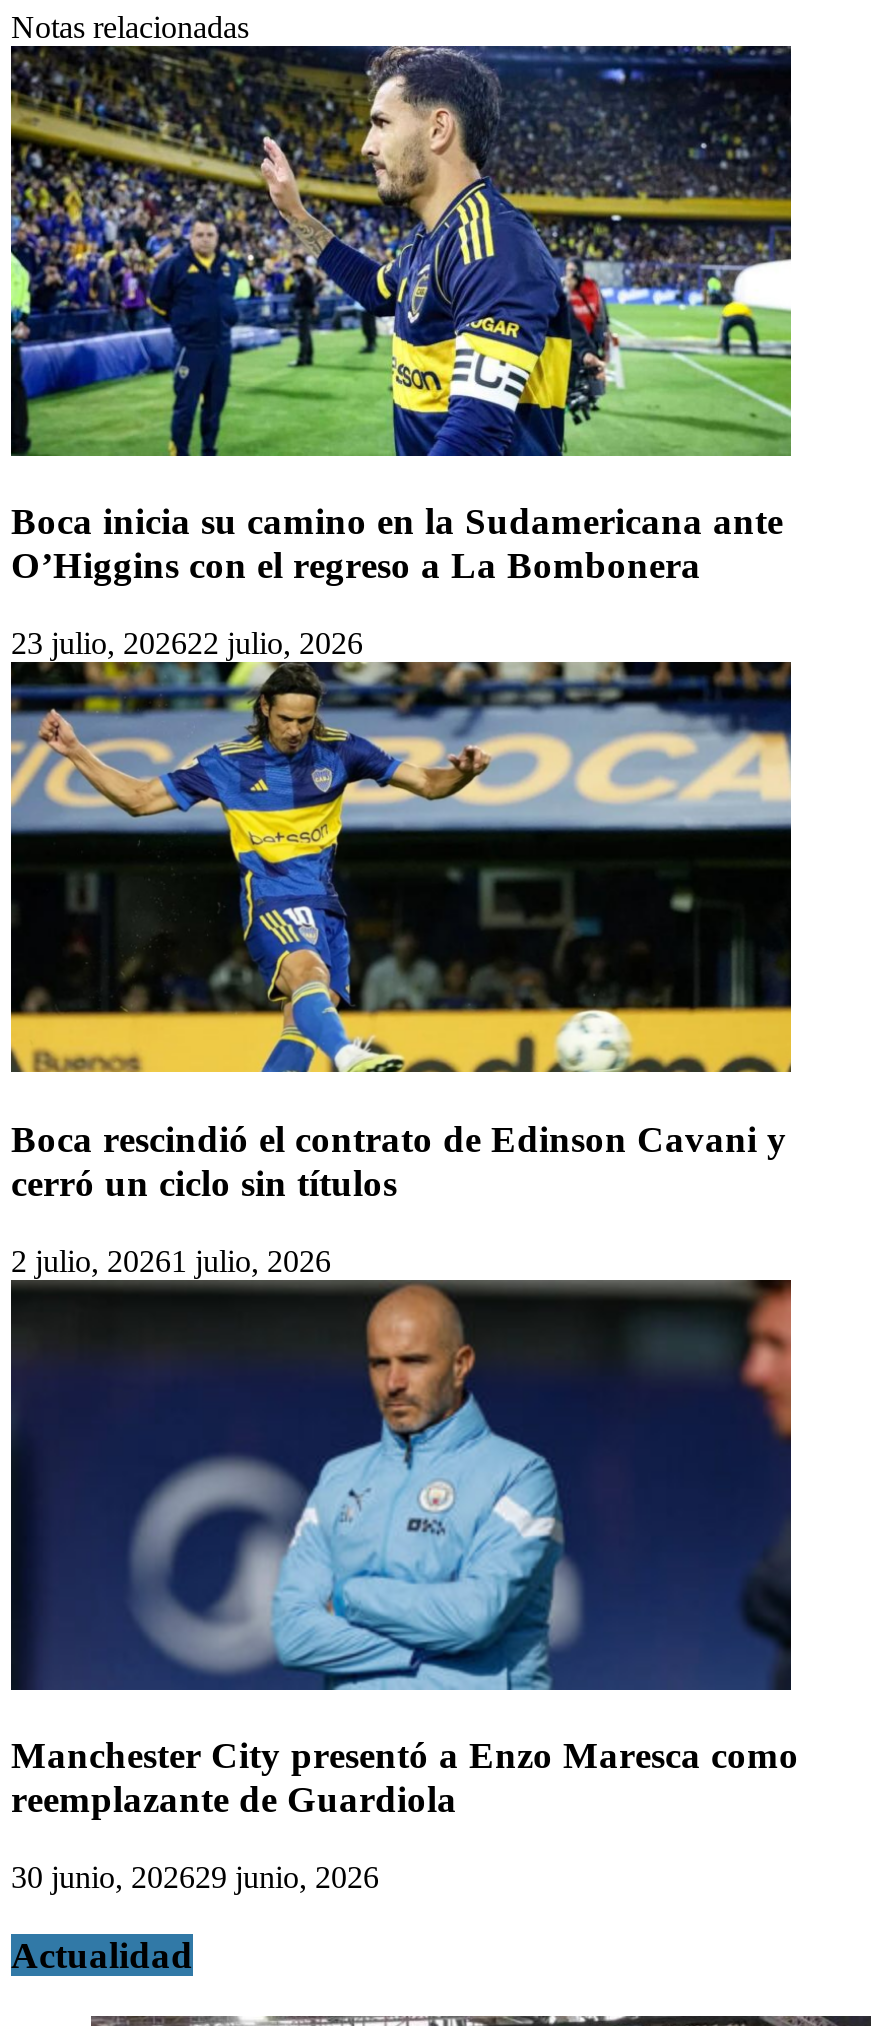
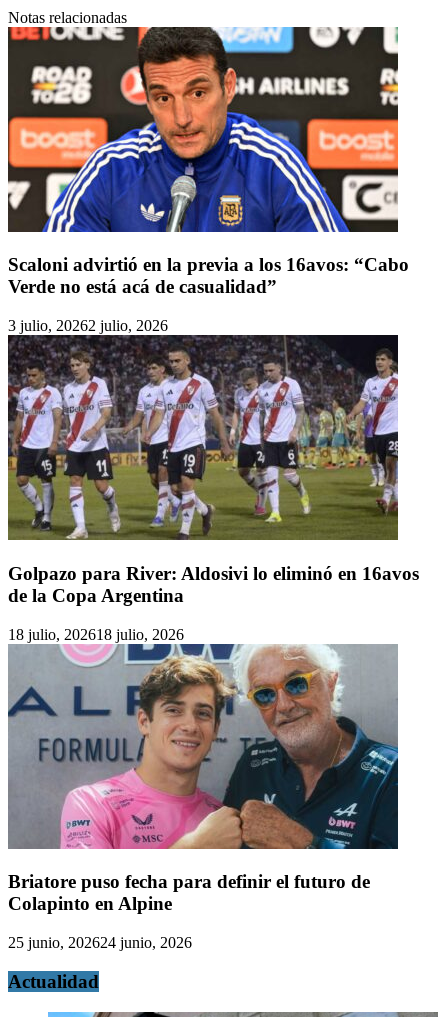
[9,44,793,587] [image] | Boca inicia su camino en la Sudamericana ante | O’Higgins con el regreso a La Bombonera -> [7,26,409,297] [image] | Scaloni advirtió en la previa a los 16avos: “Cabo | Verde no está acá de casualidad”
[9,626,793,1074] [image] | 23 julio, 202622 julio, 2026 -> [7,317,399,541] [image] | 3 julio, 20262 julio, 2026
[11,1118,787,1204] Boca rescindió el contrato de Edinson Cavani y | cerró un ciclo sin títulos -> [8,563,419,606] Golpazo para River: Aldosivi lo eliminó en 16avos | de la Copa Argentina
[11,1243,331,1277] 2 julio, 20261 julio, 2026 -> [8,626,184,643] 18 julio, 202618 julio, 2026
[11,1278,799,1821] [image] | Manchester City presentó a Enzo Maresca como | reemplazante de Guardiola -> [8,644,399,914] [image] | Briatore puso fecha para definir el futuro de | Colapinto en Alpine
[11,1860,379,1894] 30 junio, 202629 junio, 2026 -> [8,934,192,951] 25 junio, 202624 junio, 2026

